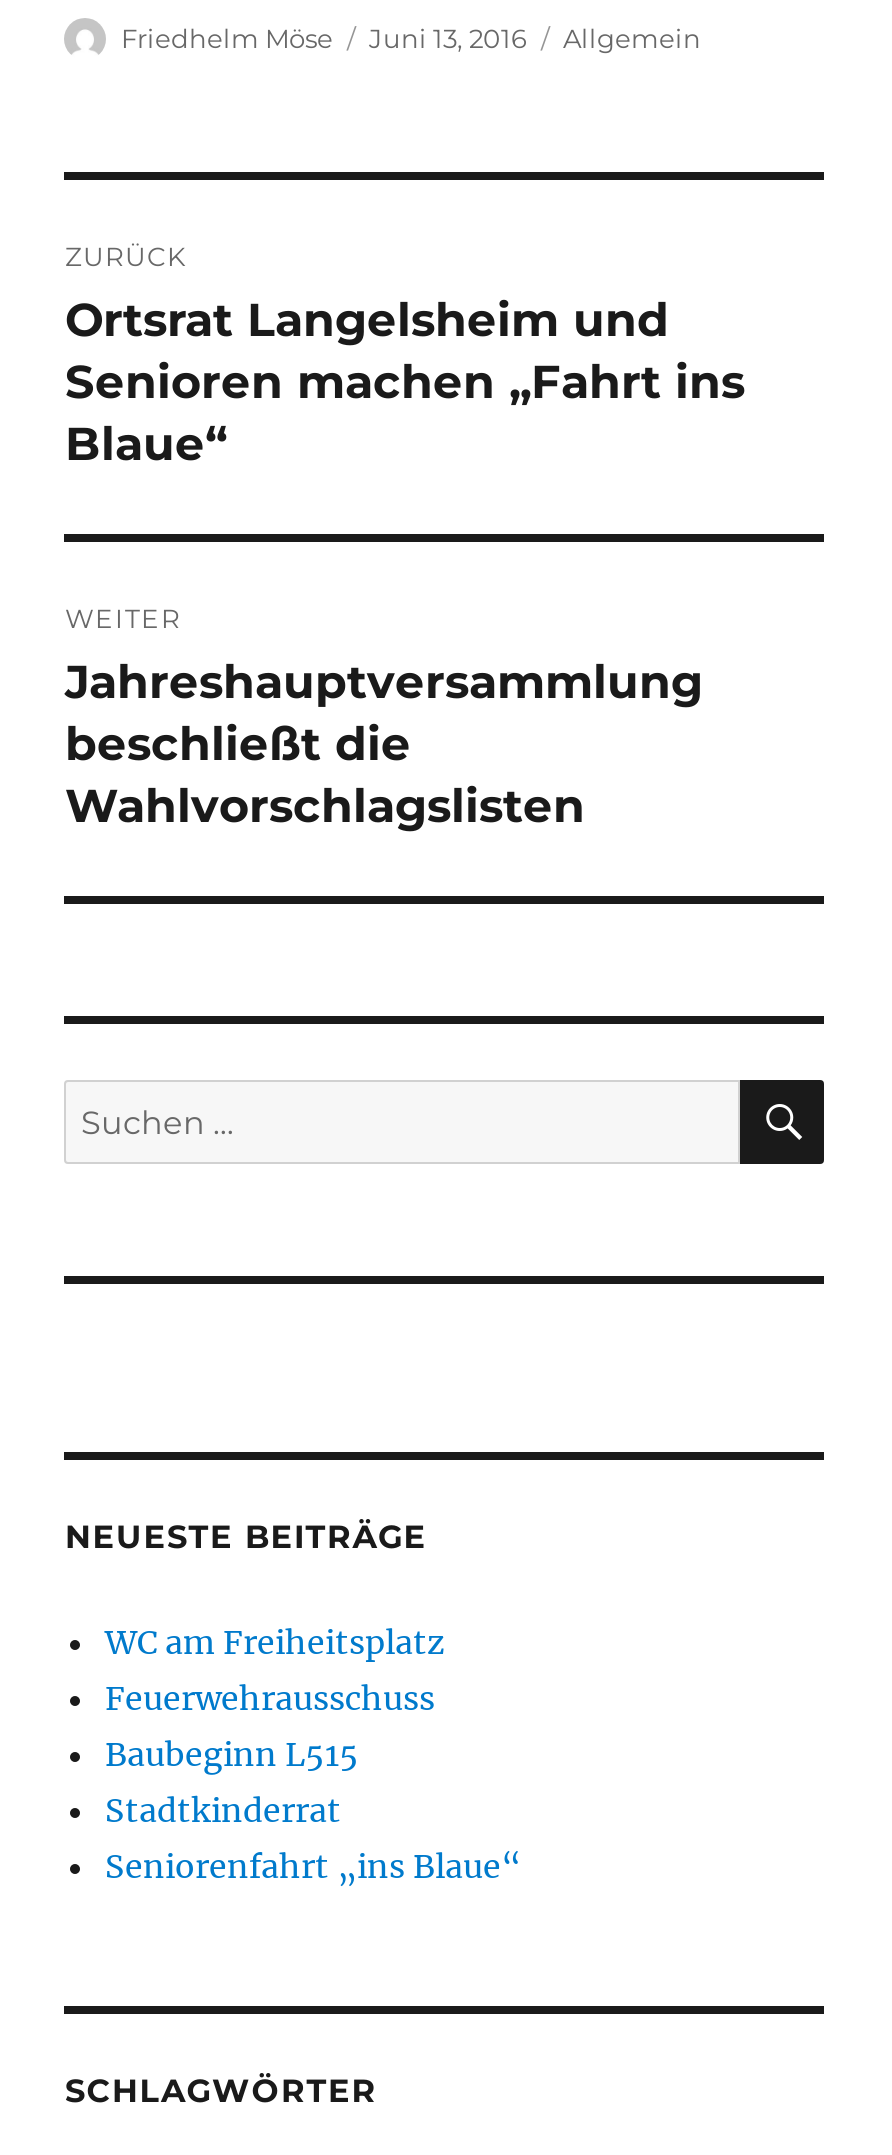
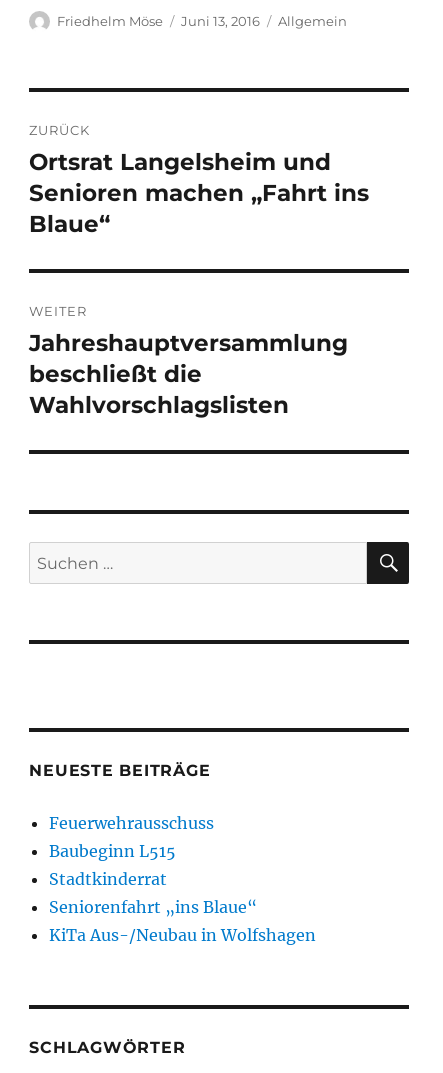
[105,1623,445,1663] WC am Freiheitsplatz -> none
moved [105,1679,521,1887] -> [49,813,257,917]: Feuerwehrausschuss | Baubeginn L515 | Stadtkinderrat | Seniorenfahrt „ins Blaue“
none -> [49,925,316,945] KiTa Aus-/Neubau in Wolfshagen

